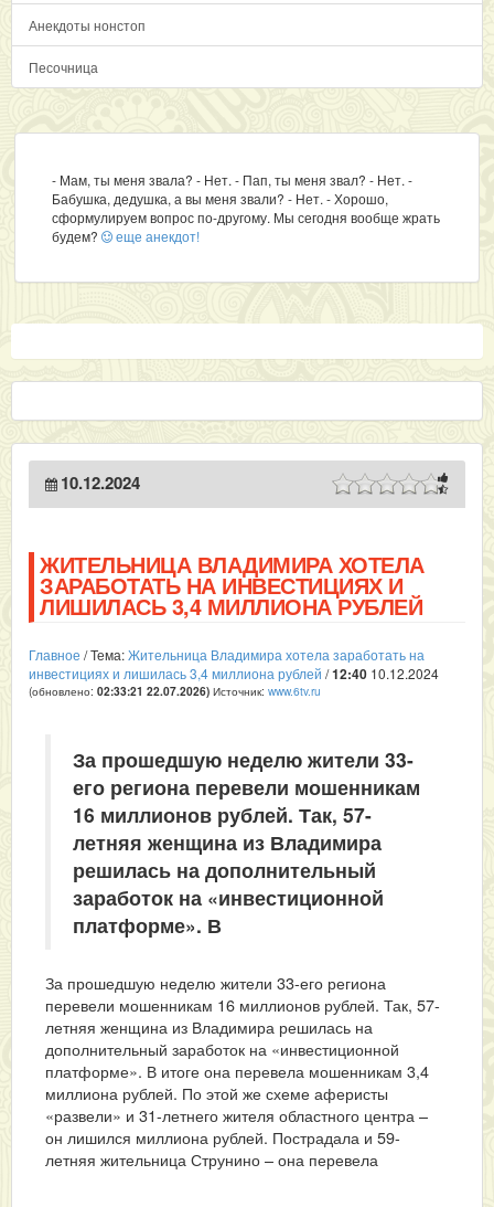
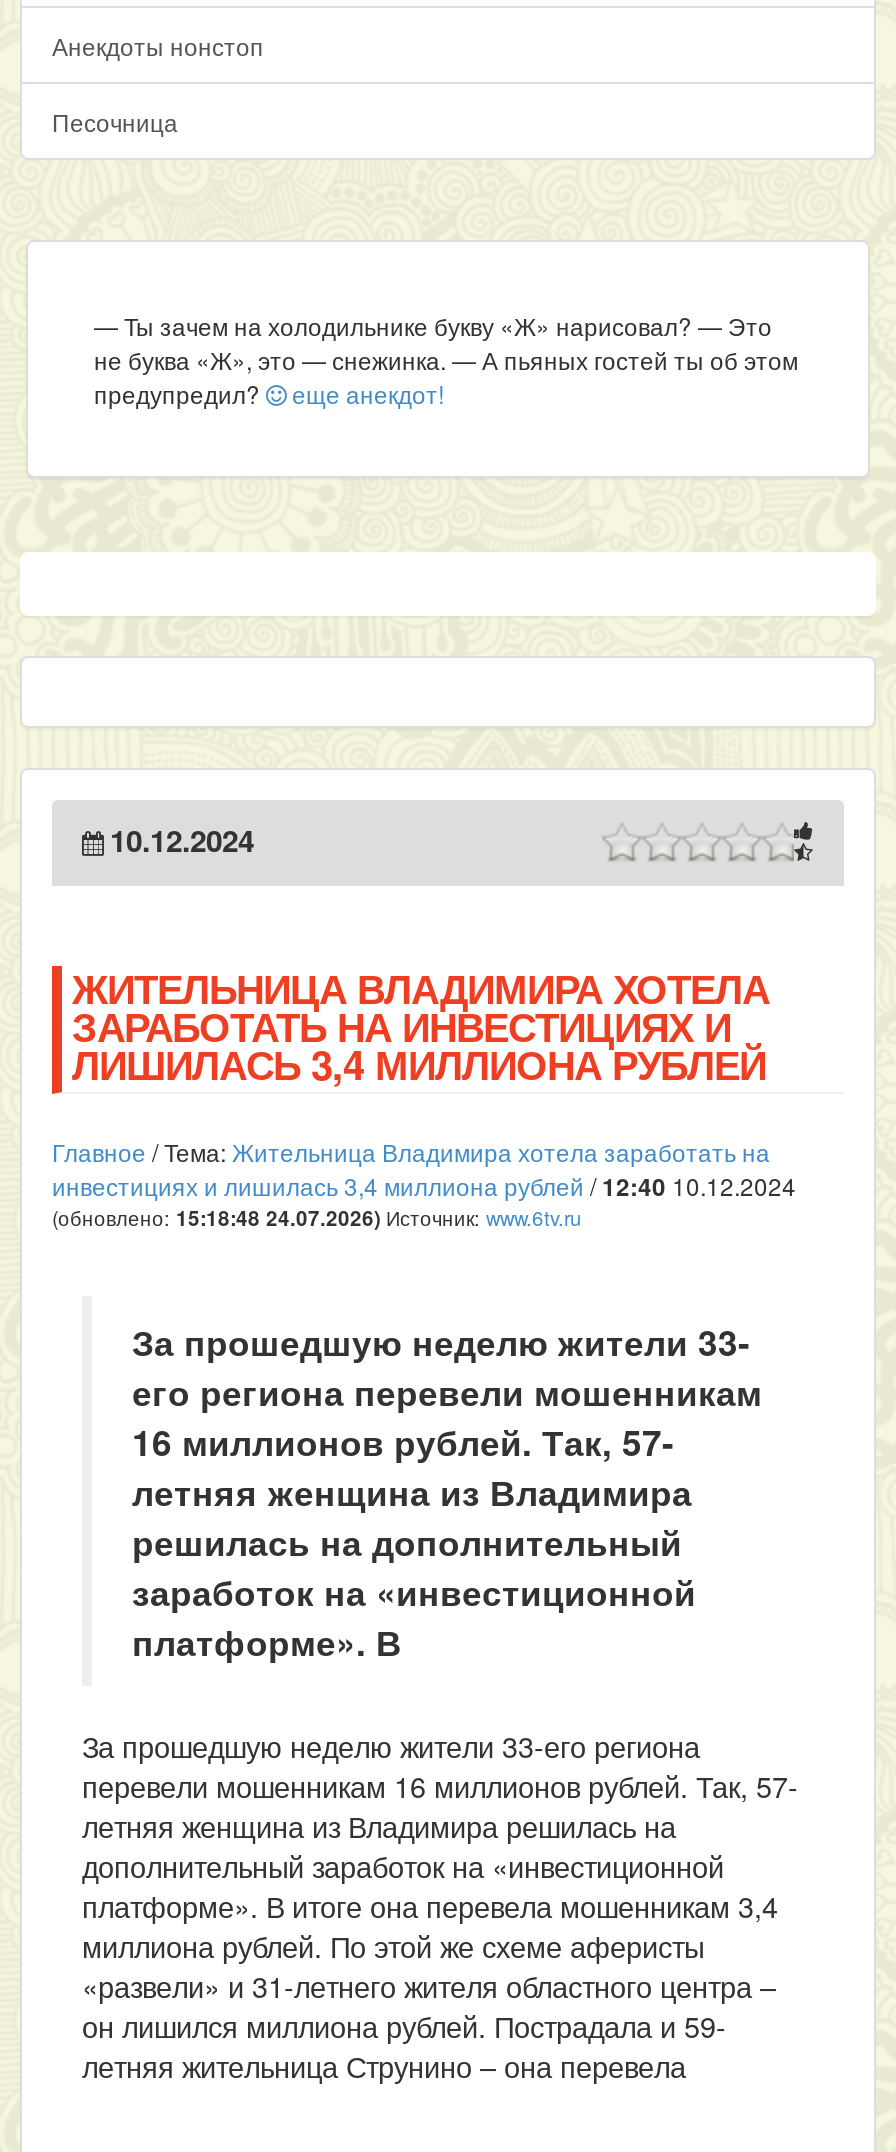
[52,170,440,245] - Мам, ты меня звала? - Нет. - Пап, ты меня звал? - Нет. - | Бабушка, дедушка, а вы меня звали? - Нет. - Хорошо, | сформулируем вопрос по-другому. Мы сегодня вообще жрать | будем? еще анекдот! -> [94,308,798,410] — Ты зачем на холодильнике букву «Ж» нарисовал? — Это | не буква «Ж», это — снежинка. — А пьяных гостей ты об этом | предупредил? еще анекдот!
[29,682,321,699] (обновлено: 02:33:21 22.07.2026) Источник: www.6tv.ru -> [52,1202,582,1232] (обновлено: 15:18:48 24.07.2026) Источник: www.6tv.ru

